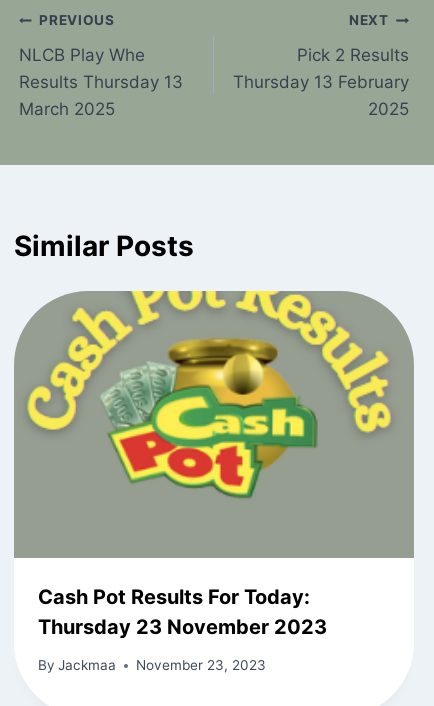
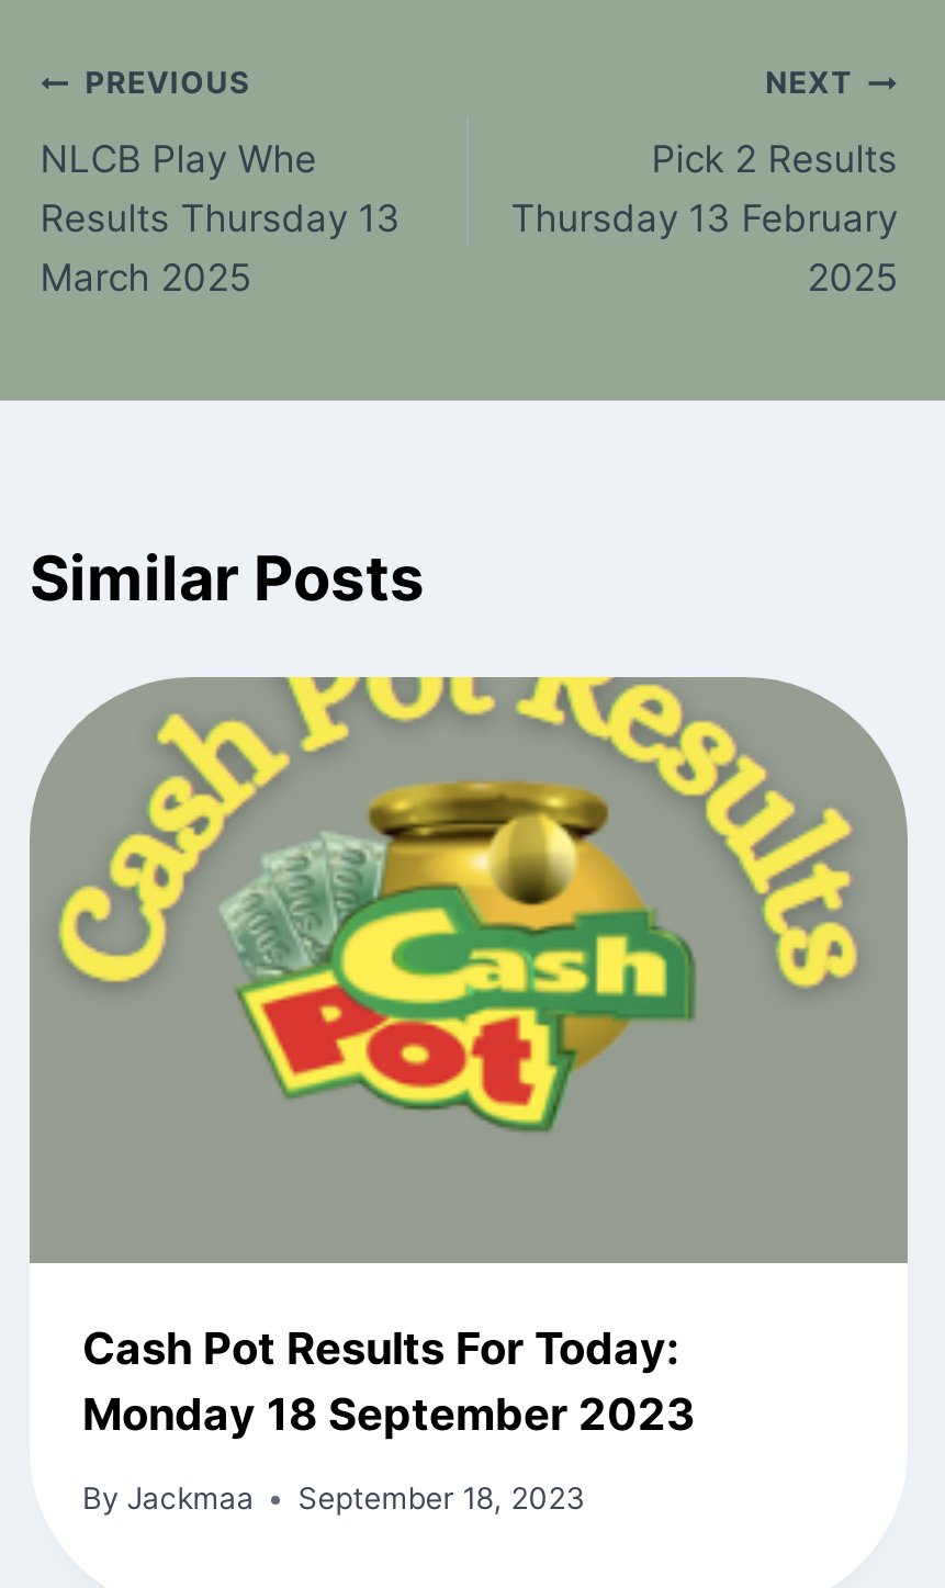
[38,615,327,639] Thursday 23 November 2023 -> [82,1387,695,1440] Monday 18 September 2023
[38,657,266,673] By Jackmaa November 23, 2023 -> [82,1481,585,1516] By Jackmaa September 18, 2023

